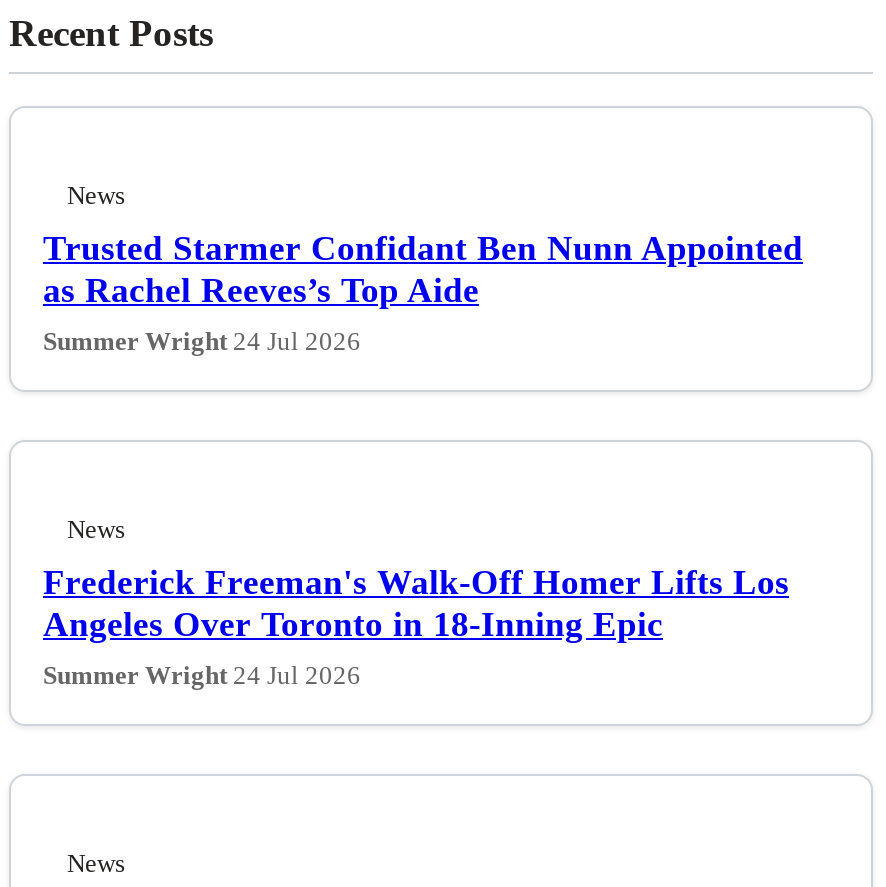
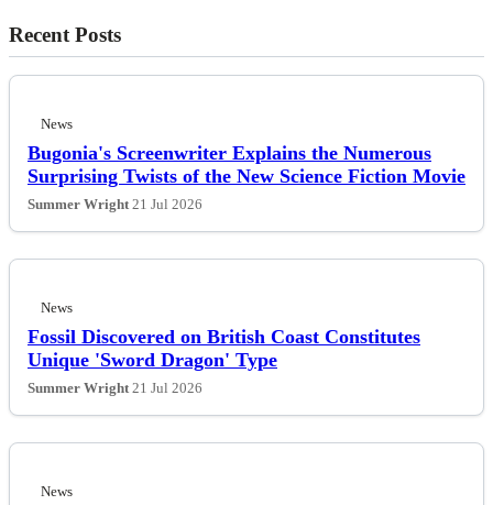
[43,228,803,356] Trusted Starmer Confidant Ben Nunn Appointed | as Rachel Reeves’s Top Aide | Summer Wright 24 Jul 2026 -> [28,142,465,212] Bugonia's Screenwriter Explains the Numerous | Surprising Twists of the New Science Fiction Movie | Summer Wright 21 Jul 2026
[43,562,789,690] Frederick Freeman's Walk-Off Homer Lifts Los | Angeles Over Toronto in 18-Inning Epic | Summer Wright 24 Jul 2026 -> [28,326,420,396] Fossil Discovered on British Coast Constitutes | Unique 'Sword Dragon' Type | Summer Wright 21 Jul 2026

